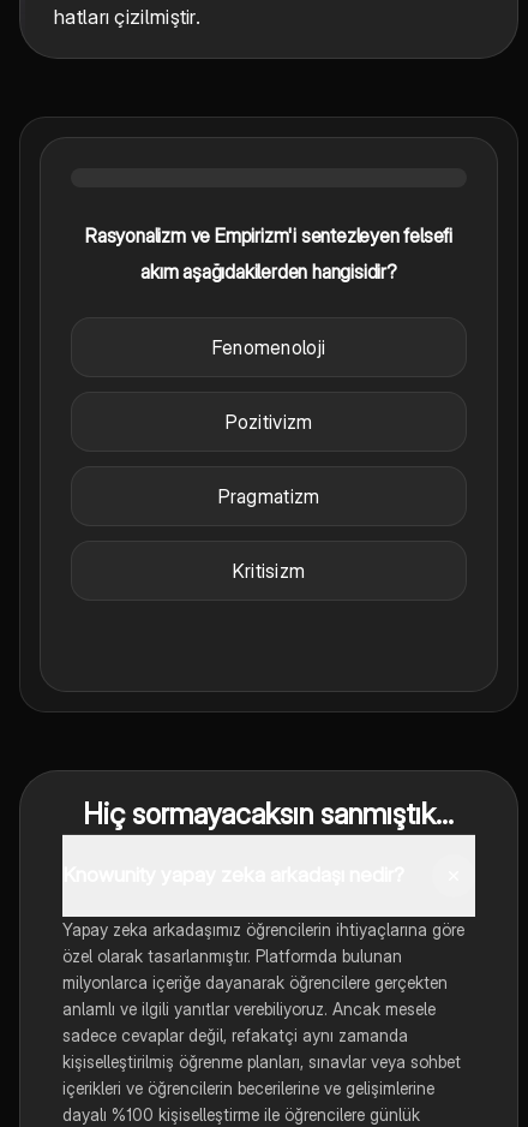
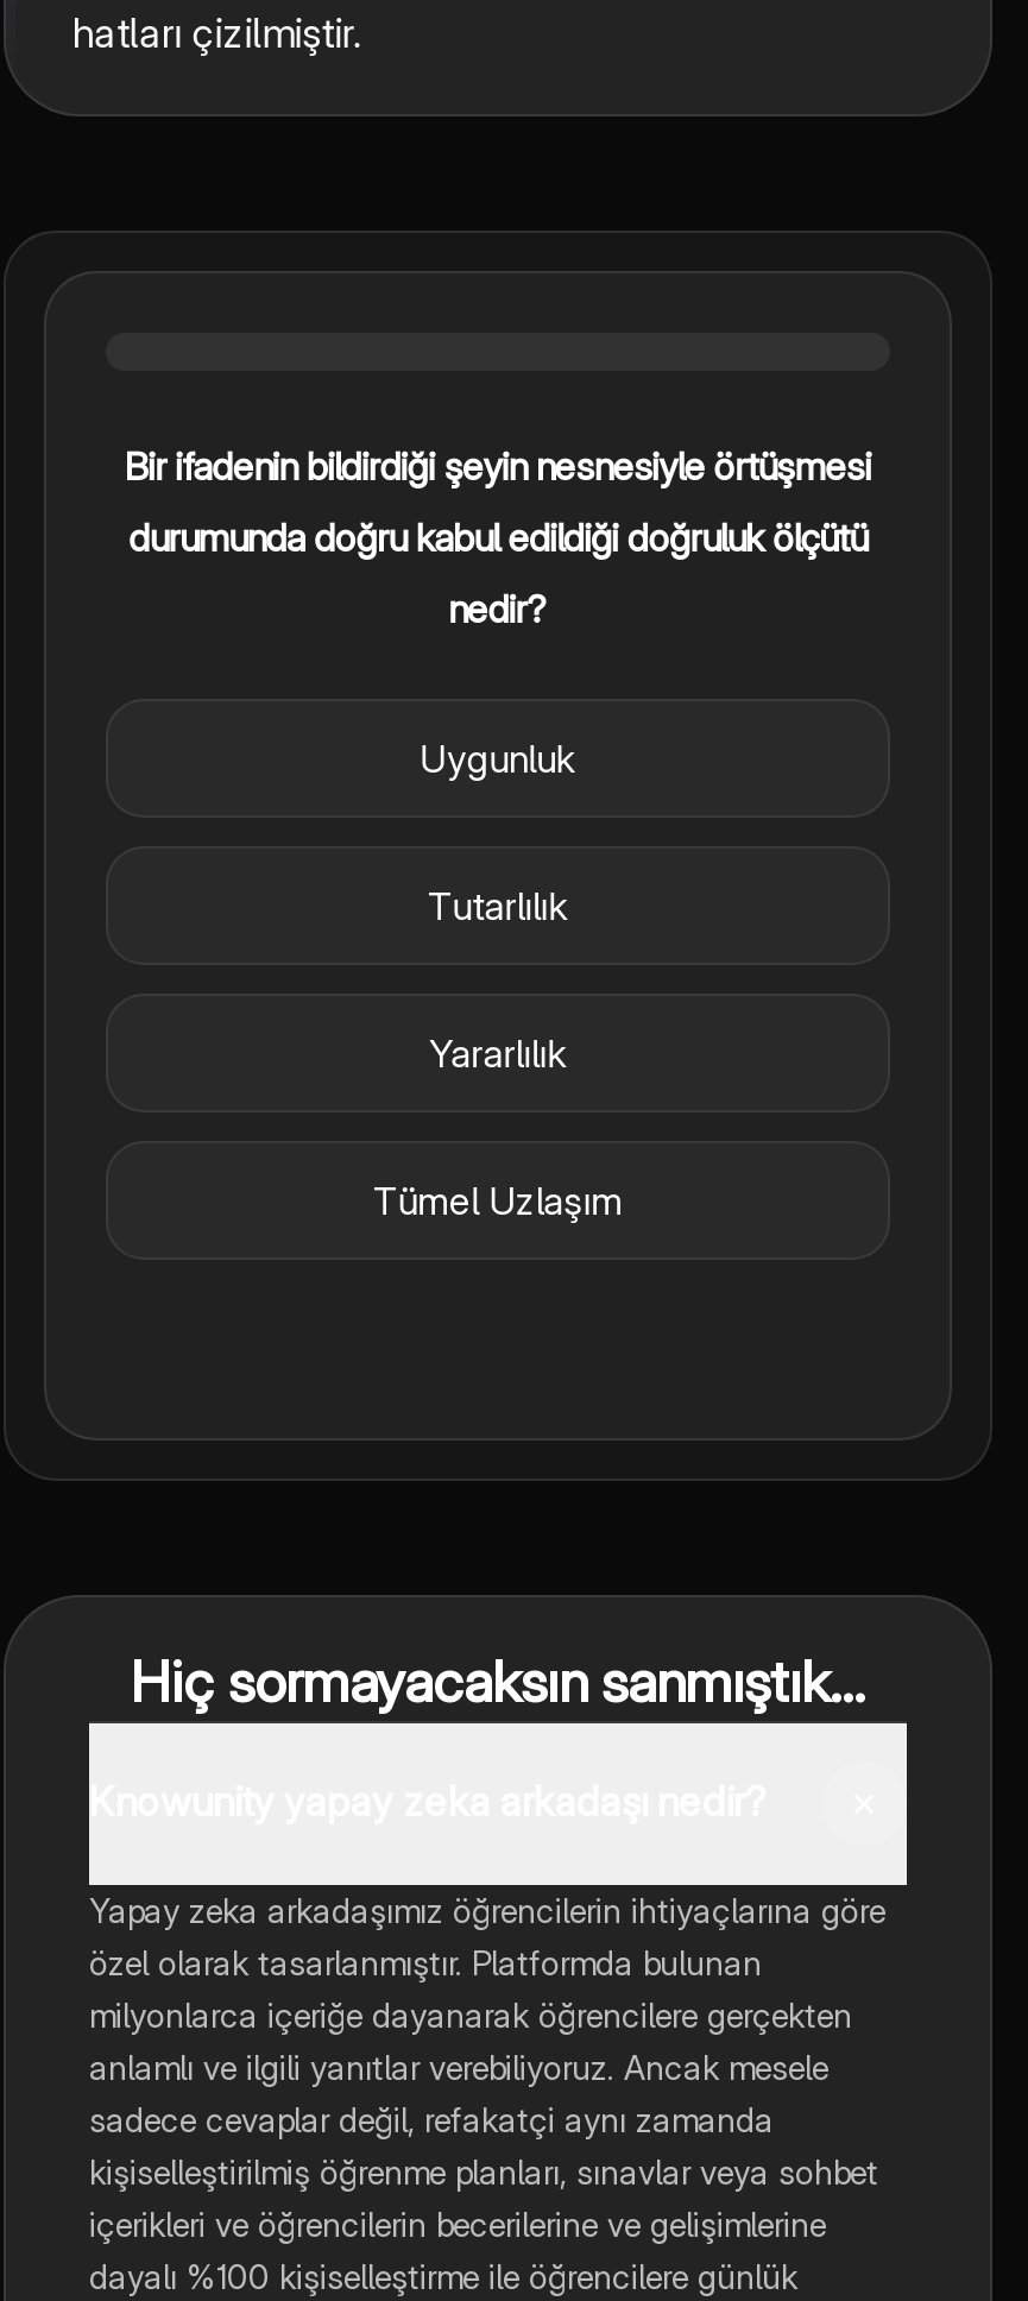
[85,223,452,582] Rasyonalizm ve Empirizm'i sentezleyen felsefi | akım aşağıdakilerden hangisidir? | Fenomenoloji | Pozitivizm | Pragmatizm | Kritisizm -> [125,441,871,1223] Bir ifadenin bildirdiği şeyin nesnesiyle örtüşmesi | durumunda doğru kabul edildiği doğruluk ölçütü | nedir? | Uygunluk | Tutarlılık | Yararlılık | Tümel Uzlaşım

